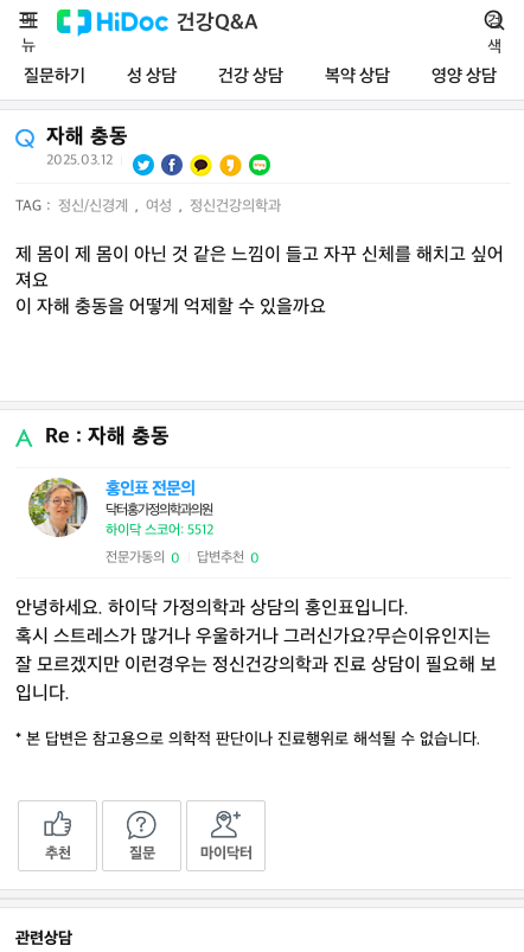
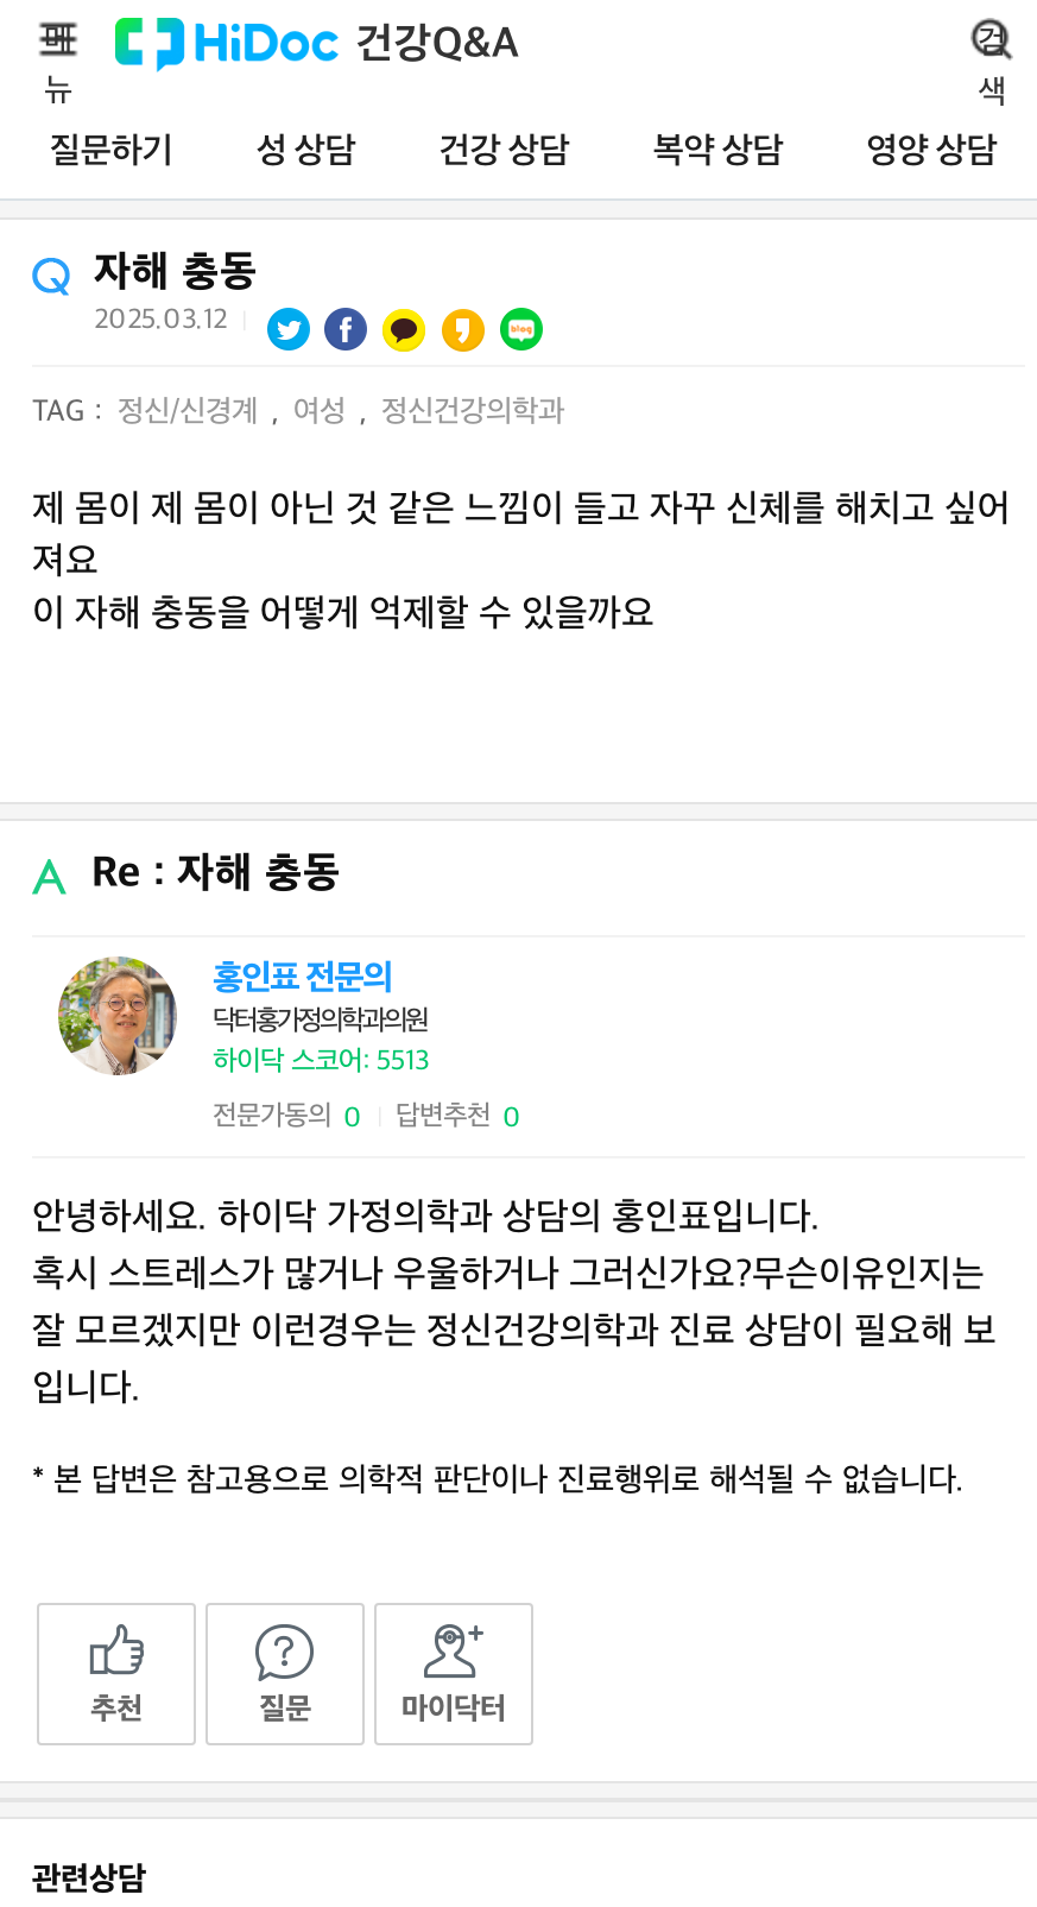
[106,522,213,539] 하이닥 스코어: 5512 -> [213,1044,429,1080] 하이닥 스코어: 5513

